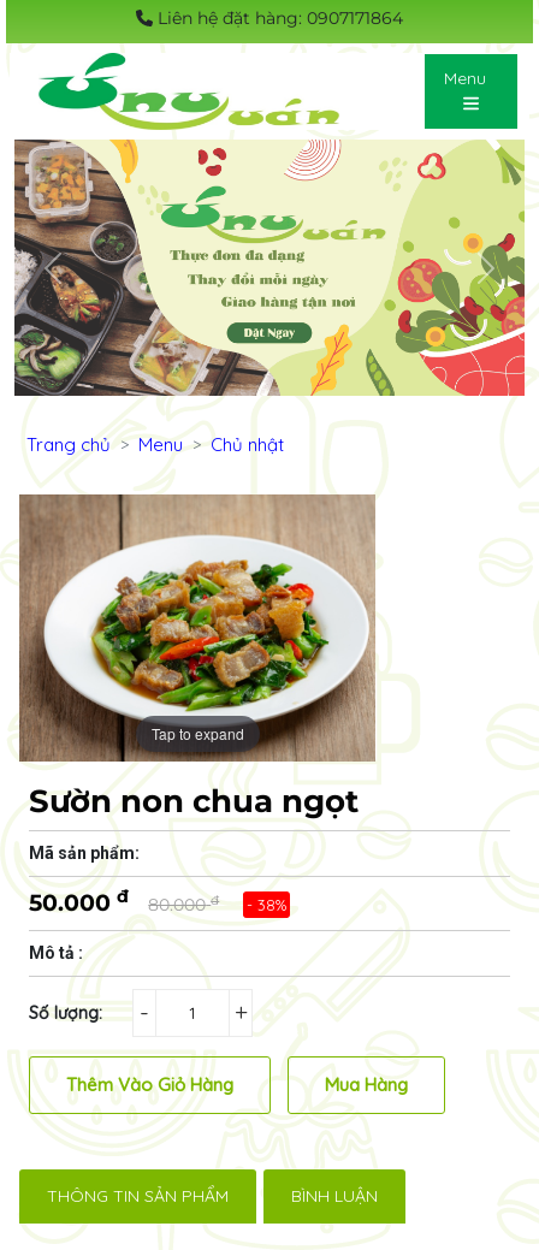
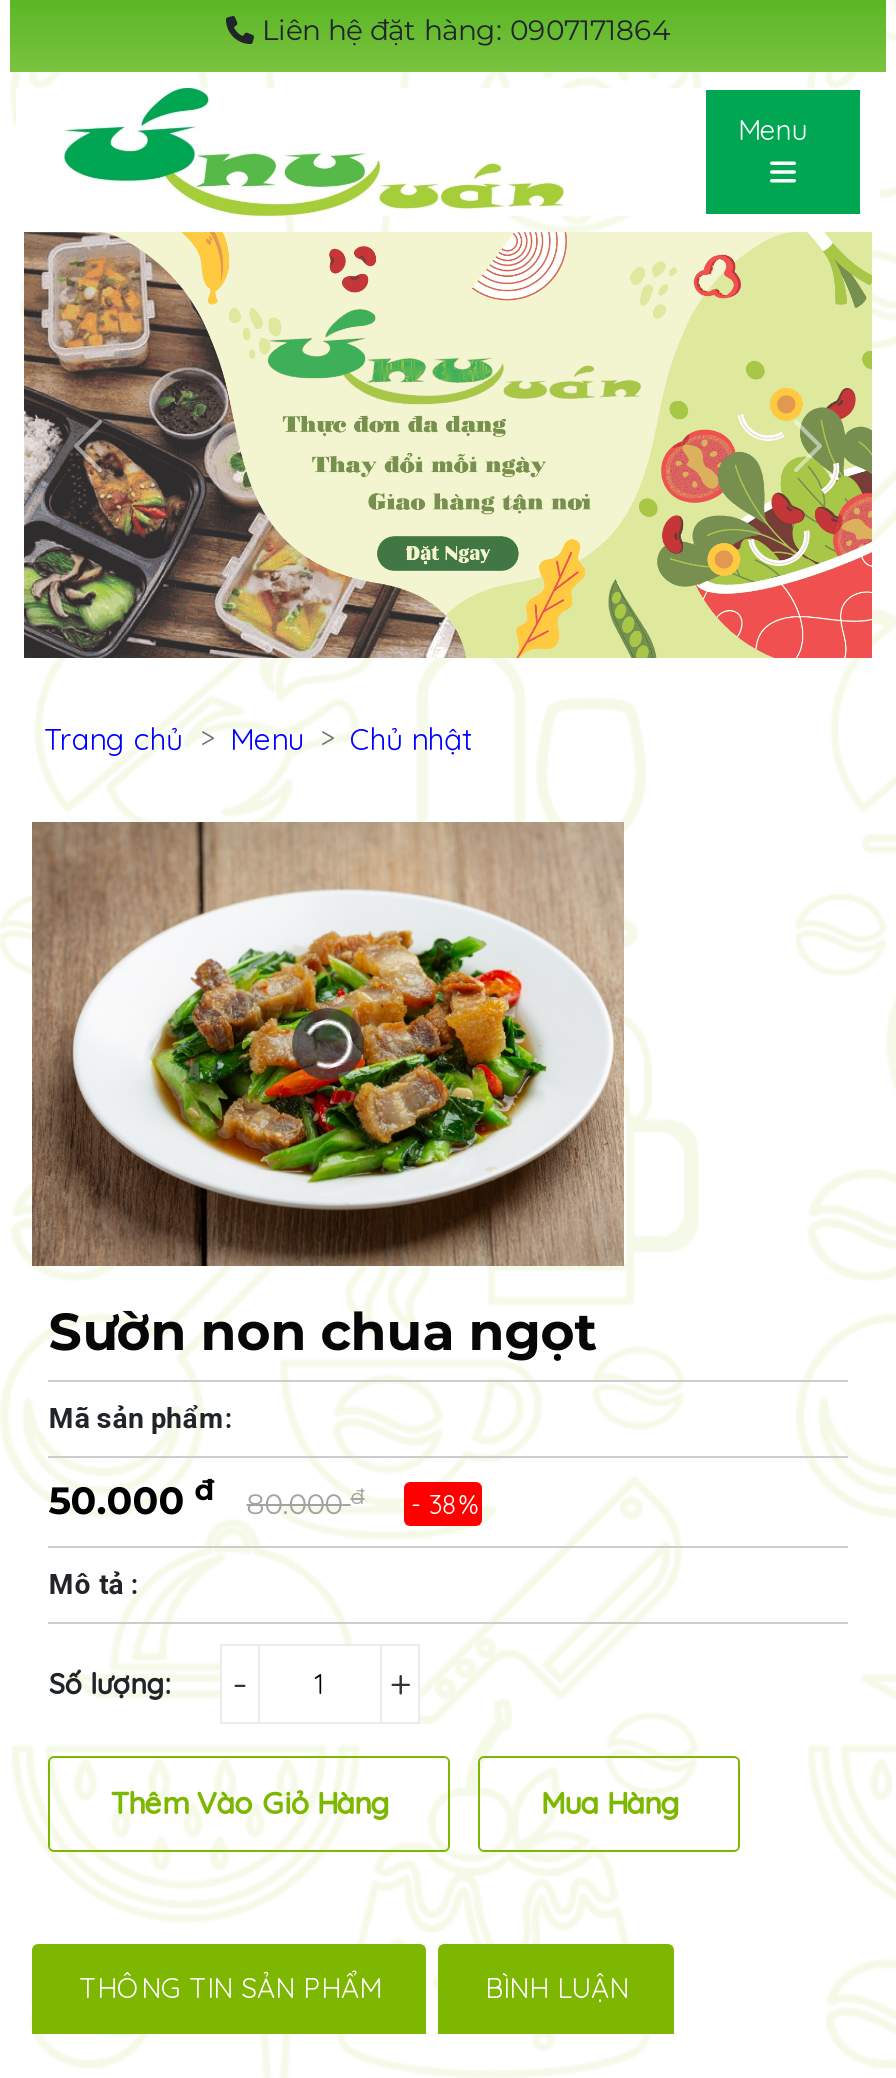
[176,606,218,650] [image] -> [292,1008,364,1080] [image]
[152,723,244,743] Tap to expand -> none

